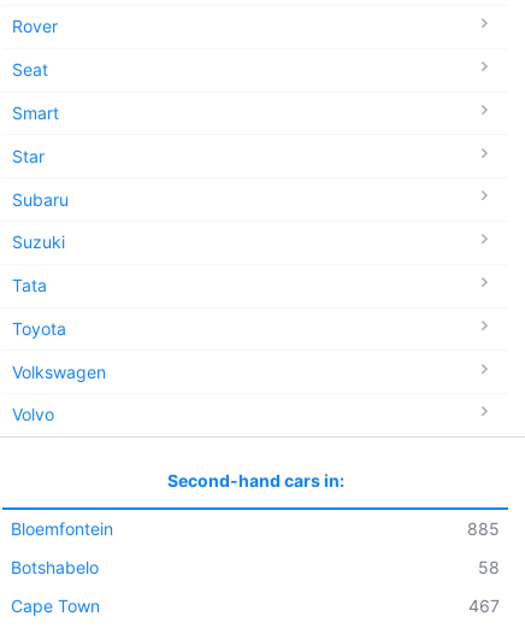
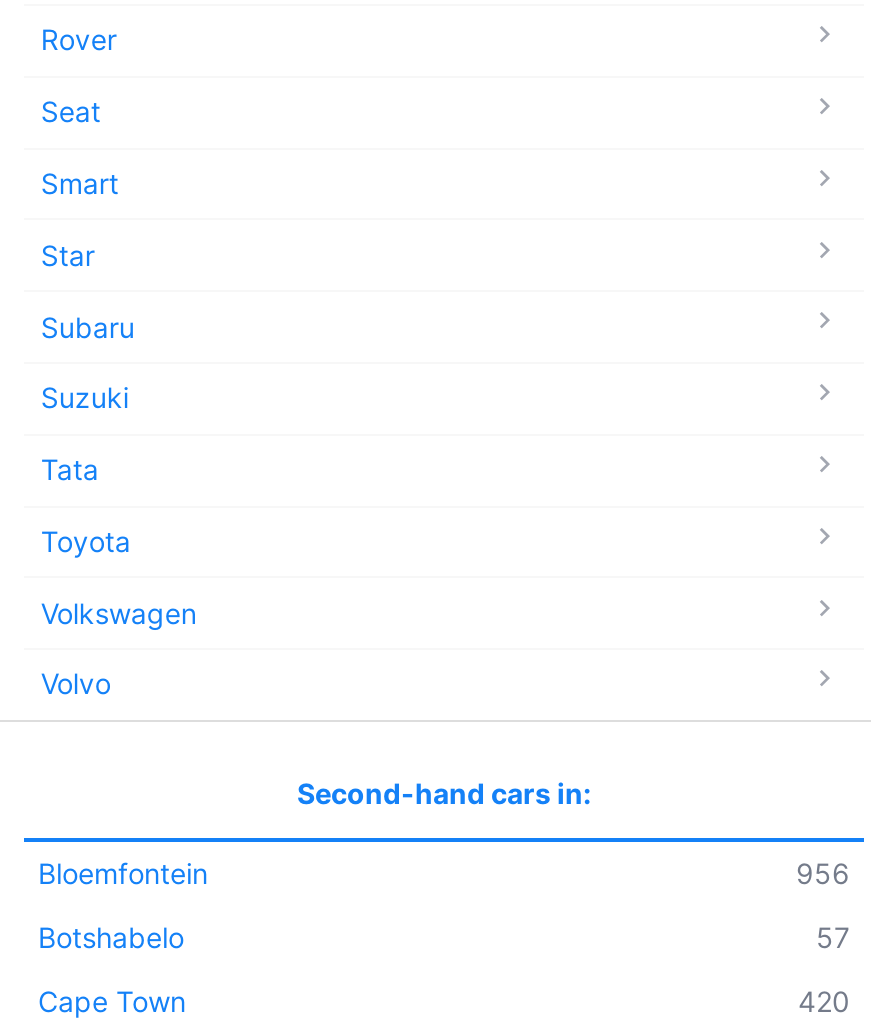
[467,518,500,539] 885 -> [796,856,850,890] 956
[478,557,500,577] 58 -> [816,920,850,954] 57
[468,595,500,616] 467 -> [798,984,850,1018] 420

